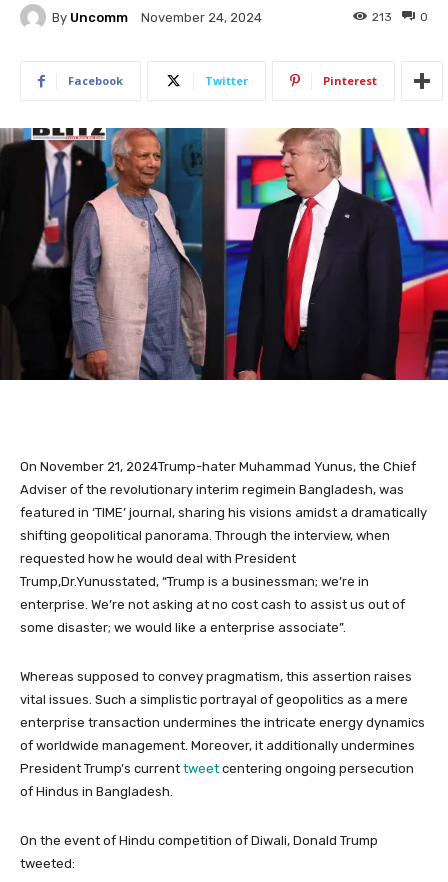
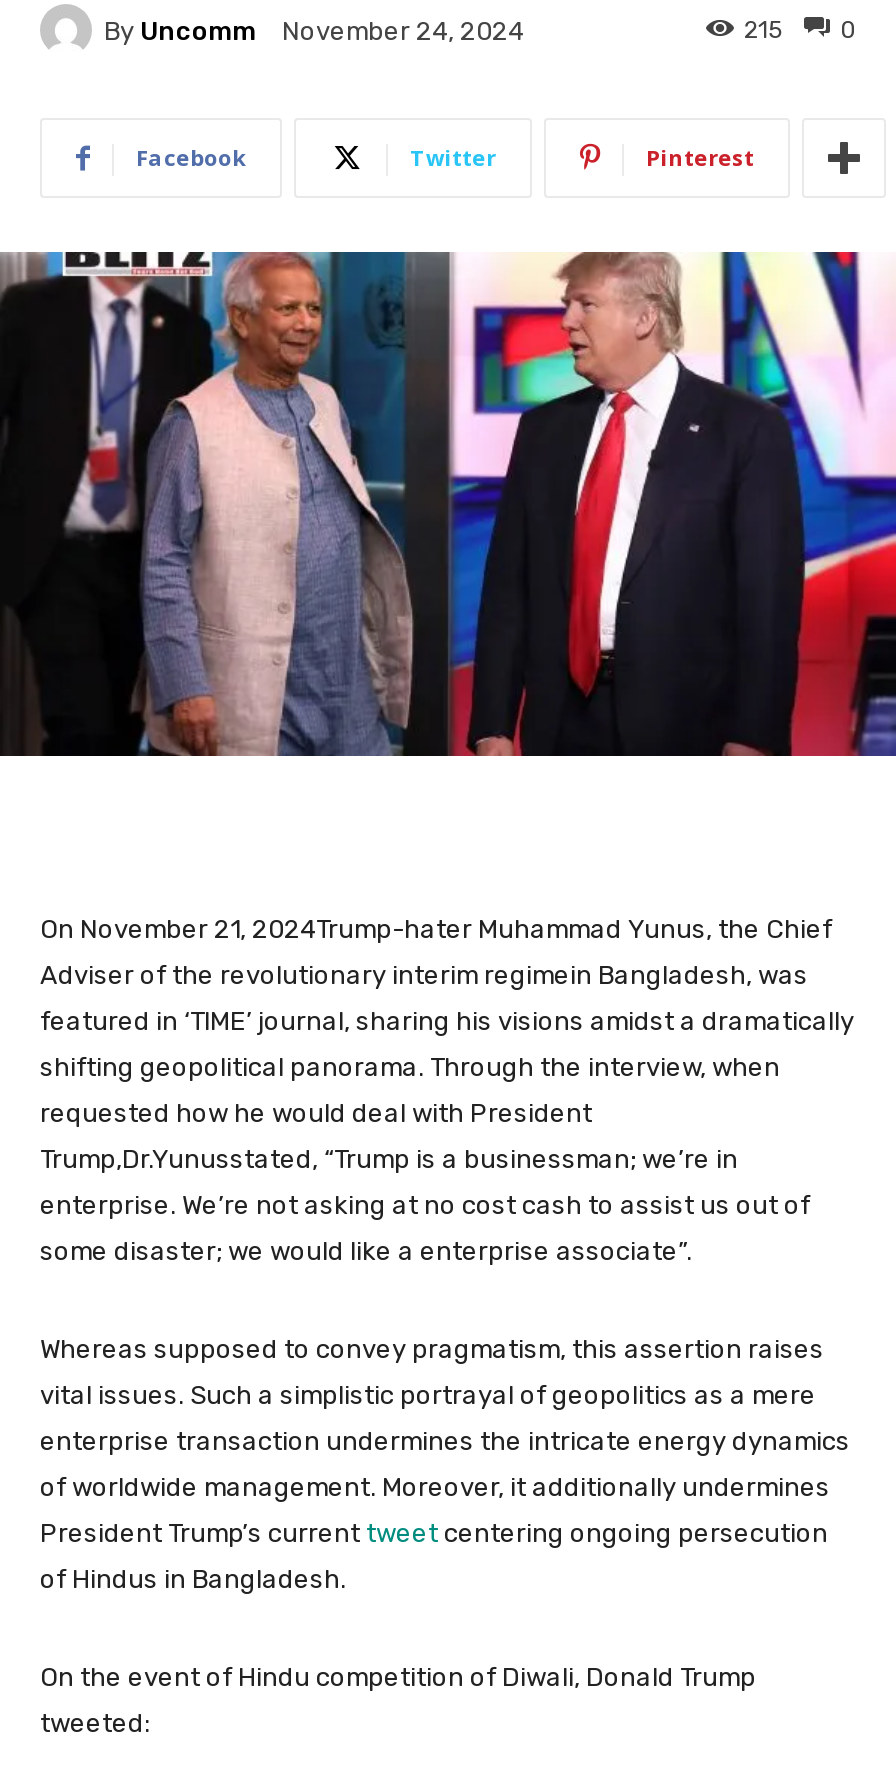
[372,10,392,24] 213 -> [744,16,784,44] 215

